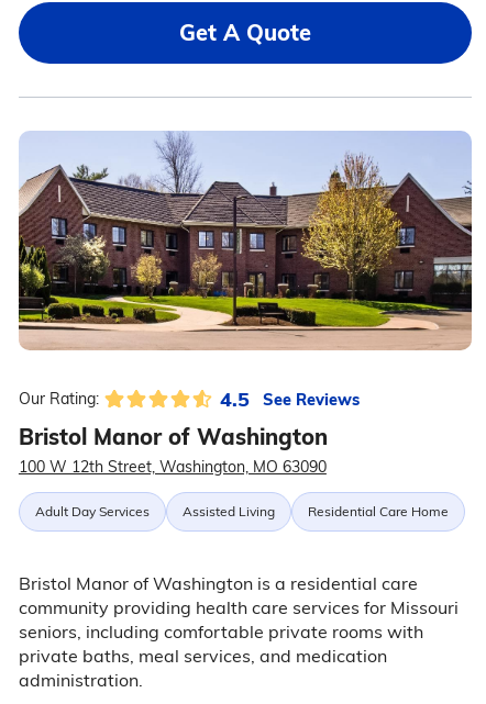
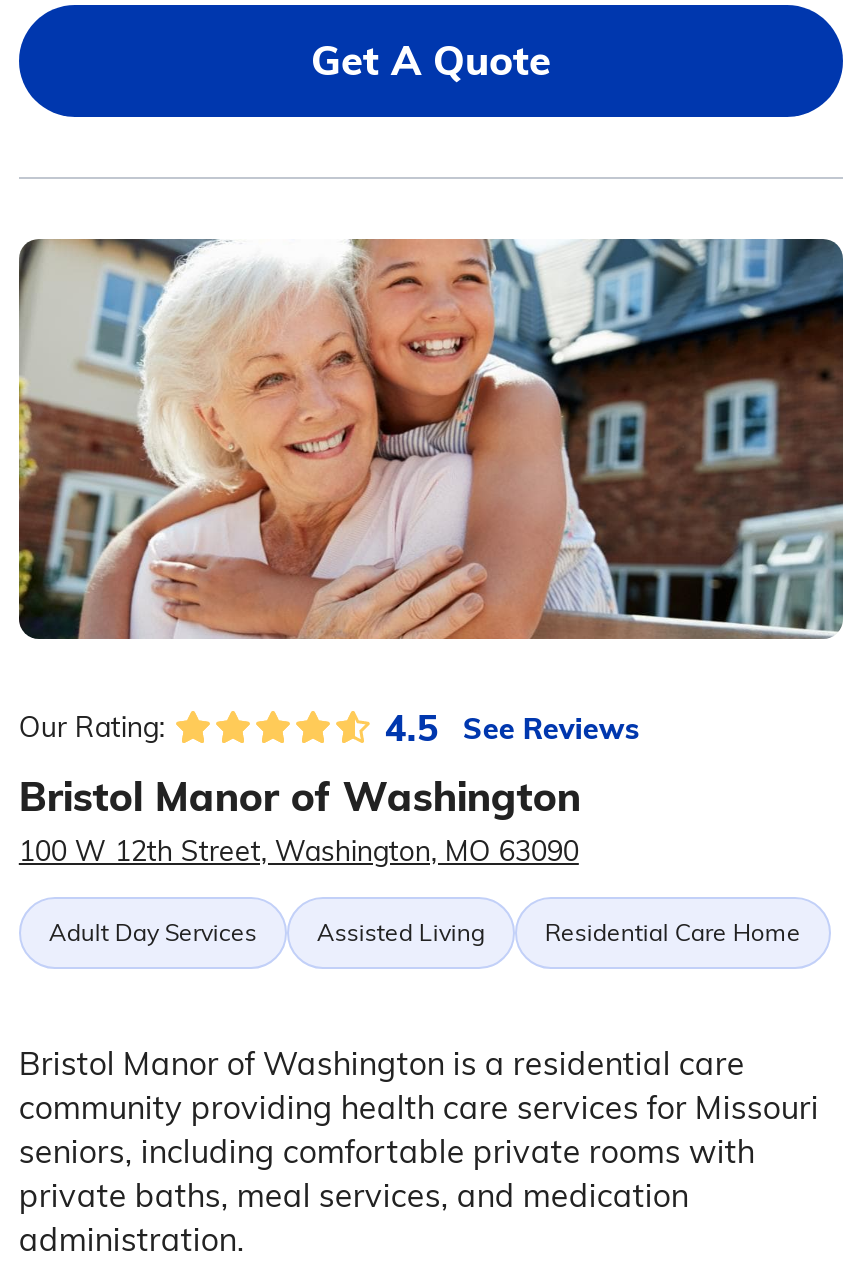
[18,131,473,350] [image] -> [17,237,845,641] [image]

